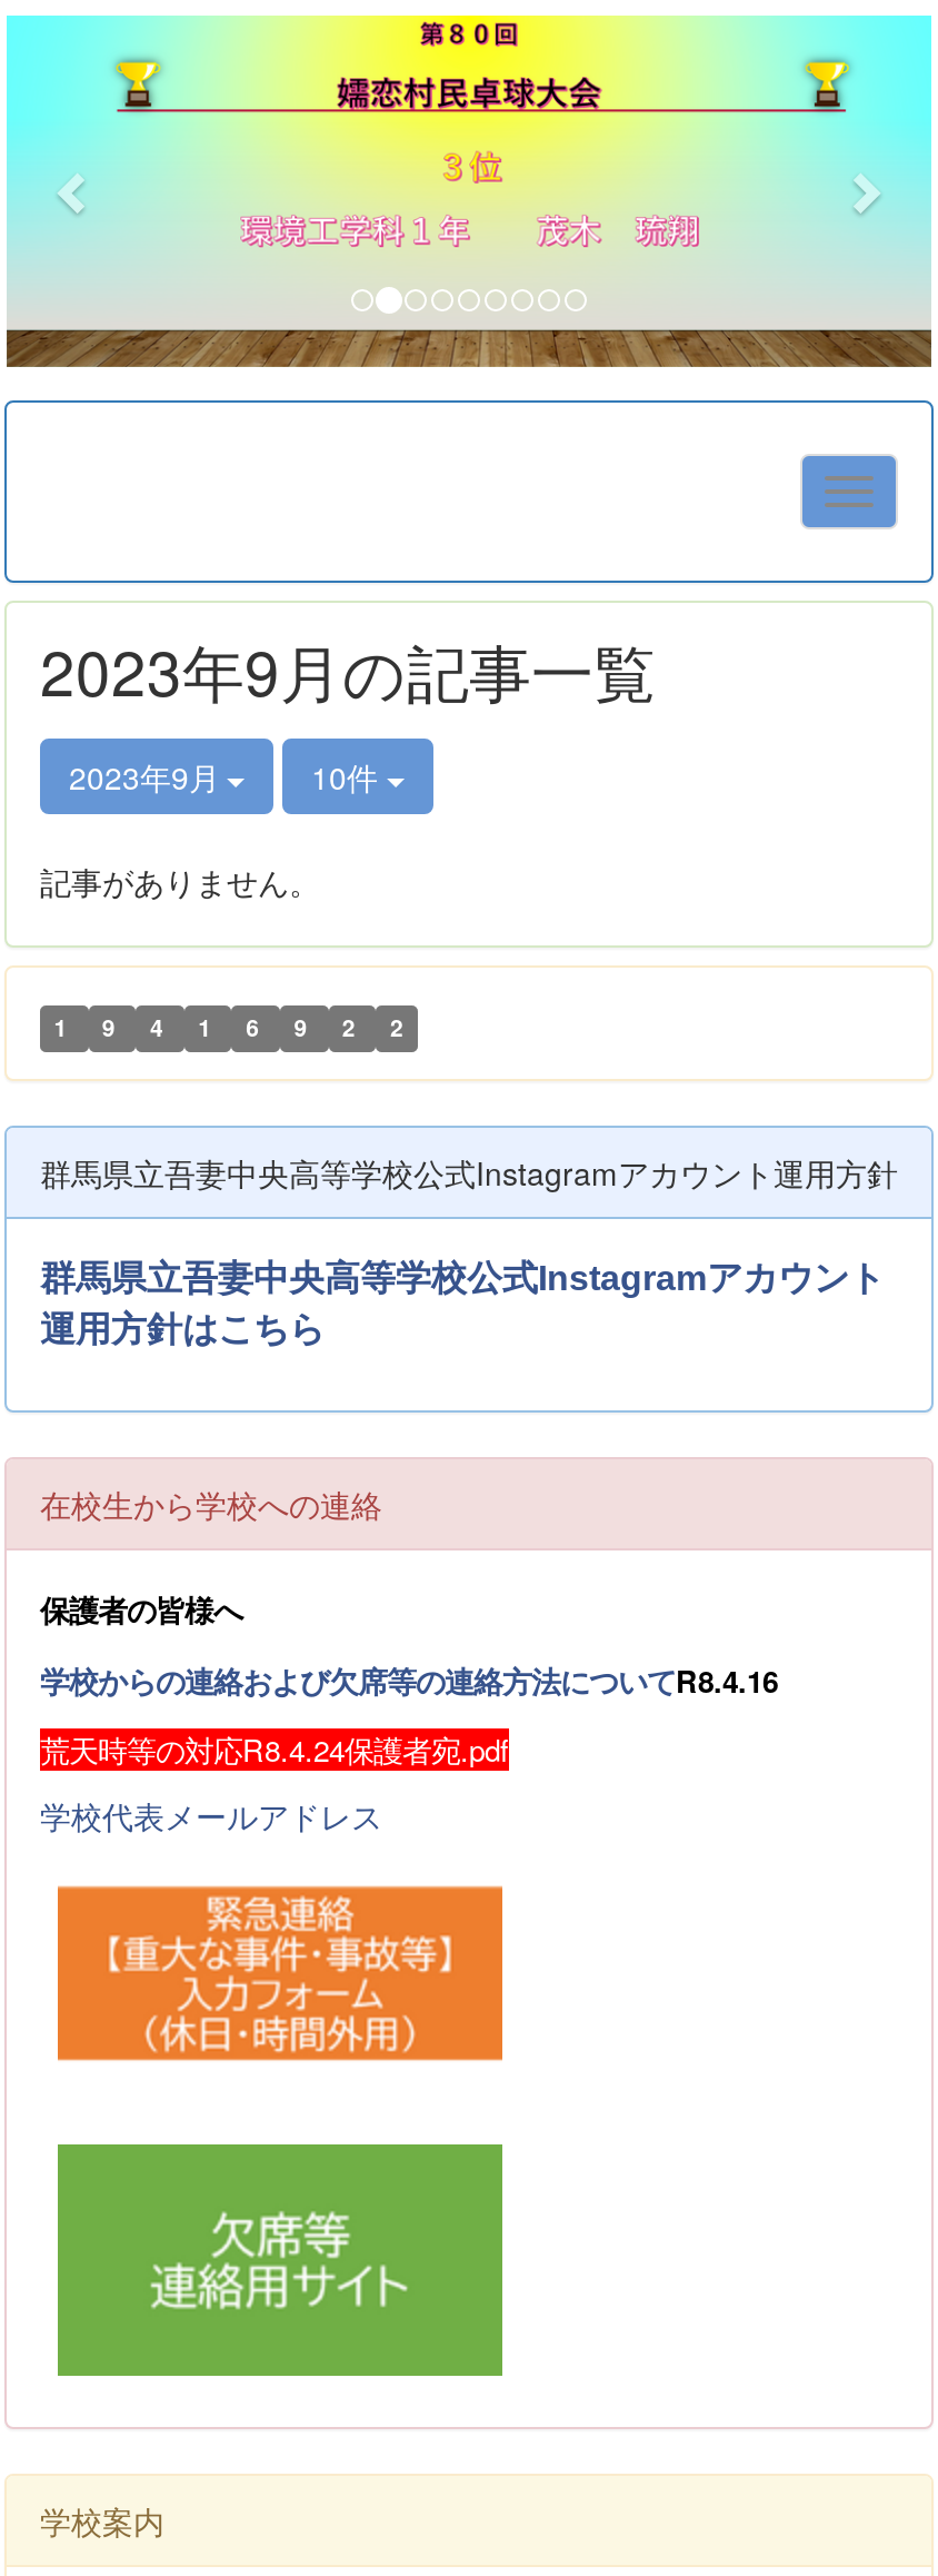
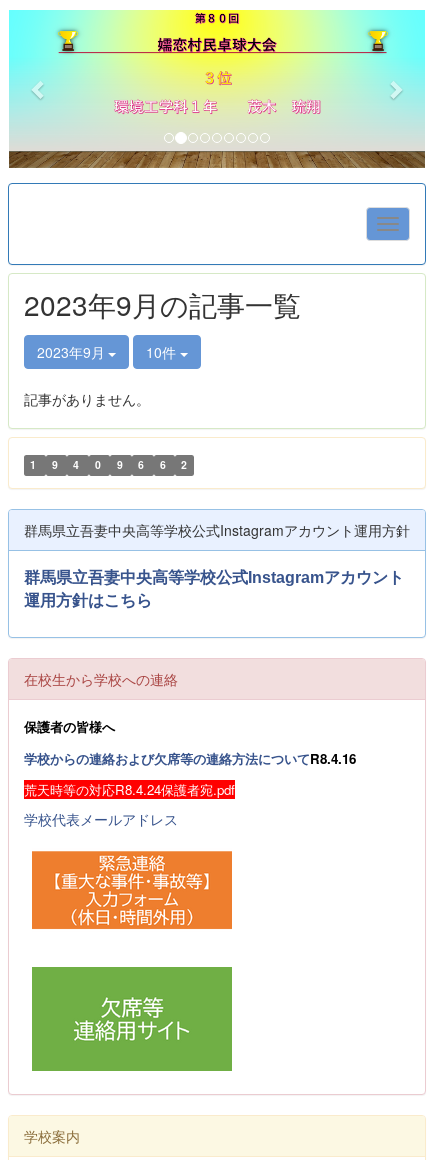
[198,1011,266,1044] 1 | 6 -> [95,457,104,472] 0
[342,1011,362,1044] 2 -> [138,457,169,472] 6 | 6

